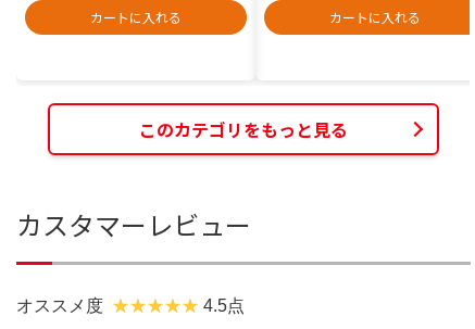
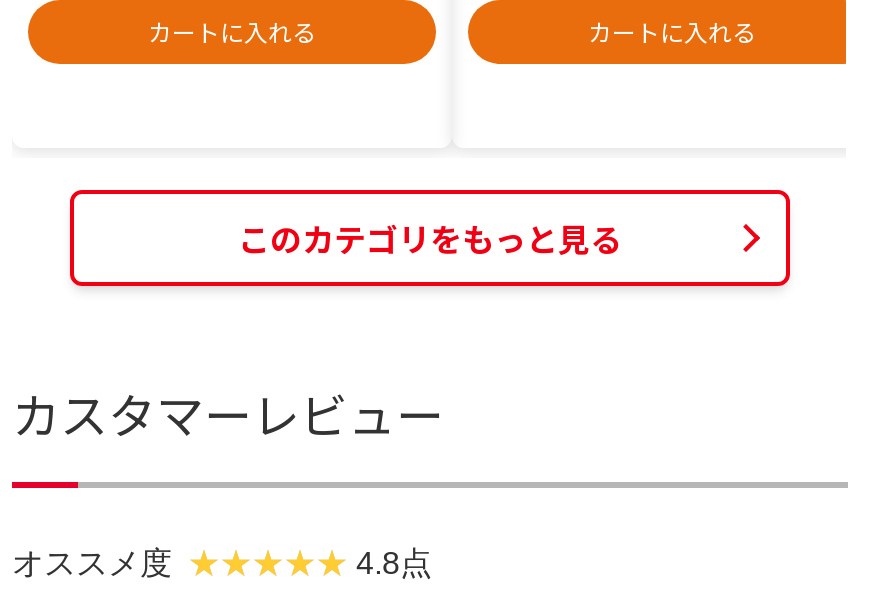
[199,296,245,315] 4.5点 -> [348,546,432,580] 4.8点

